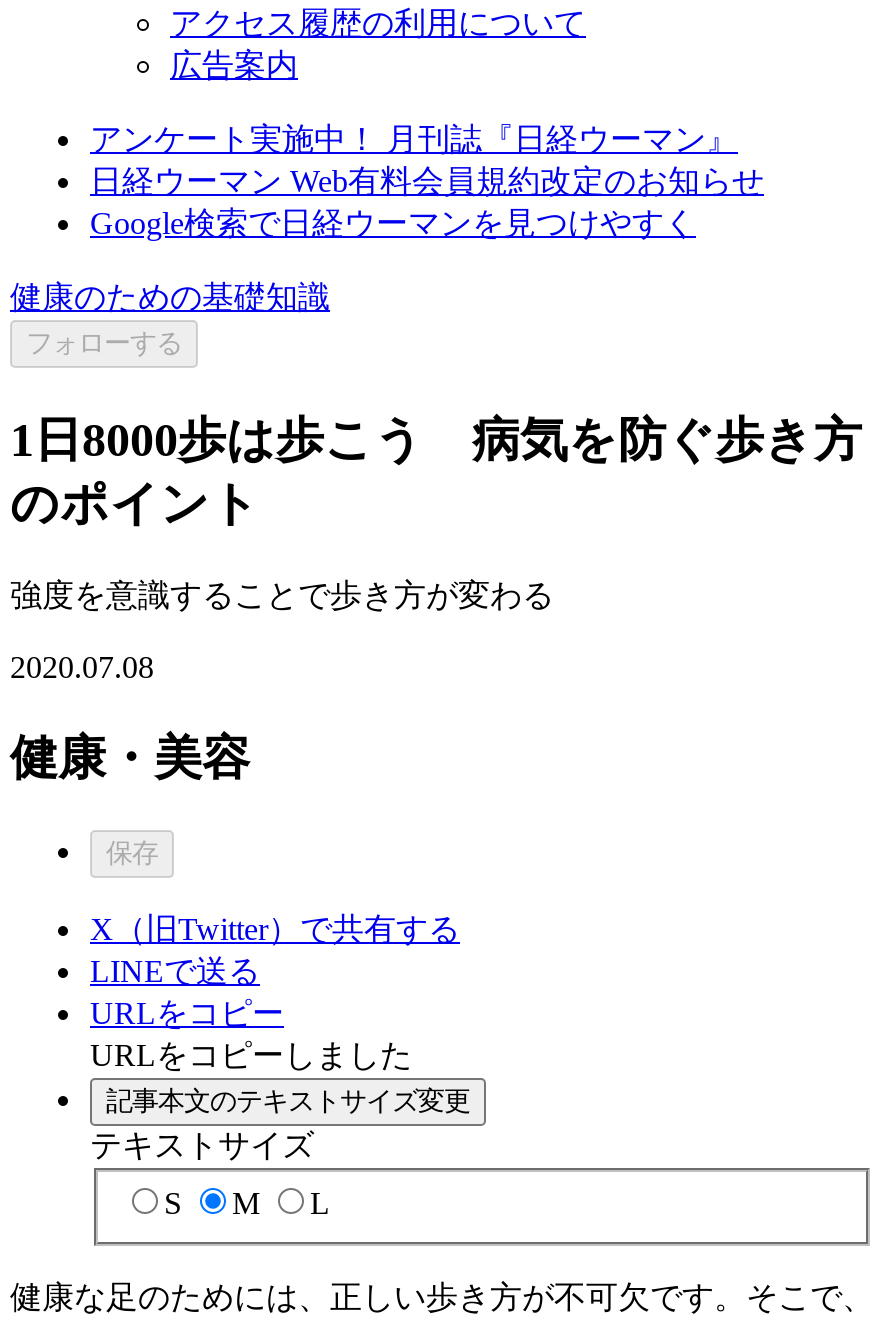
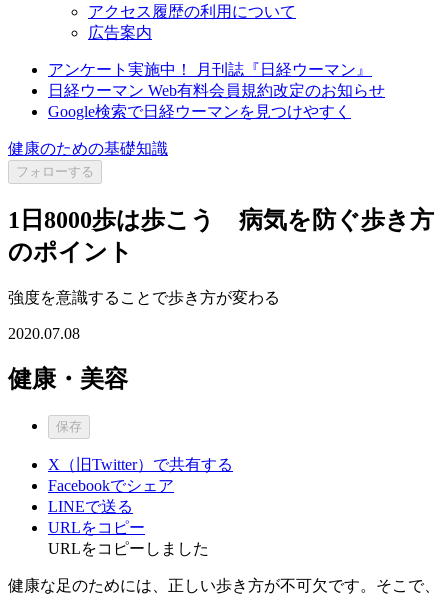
none -> [48,477,174,494] Facebookでシェア
moved [90,953,412,1071] -> [48,498,209,557]: LINEで送る | URLをコピー | URLをコピーしました
[90,1085,470,1220] 記事本文のテキストサイズ変更 | テキストサイズ | S | M | L -> none

